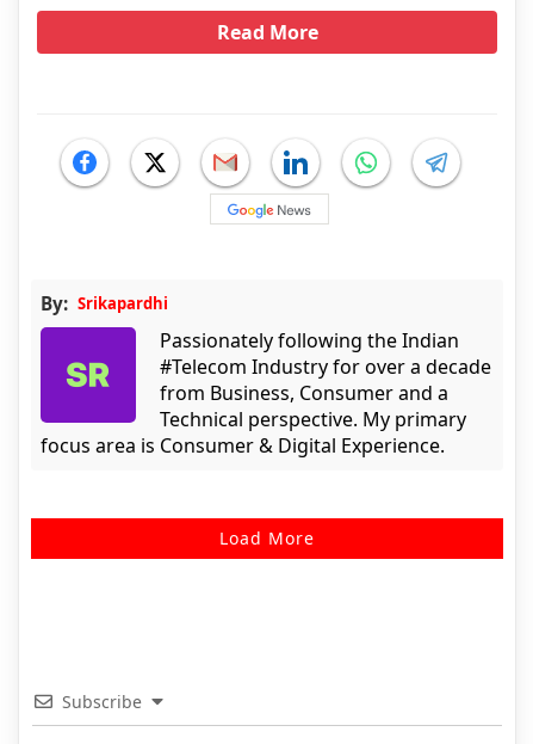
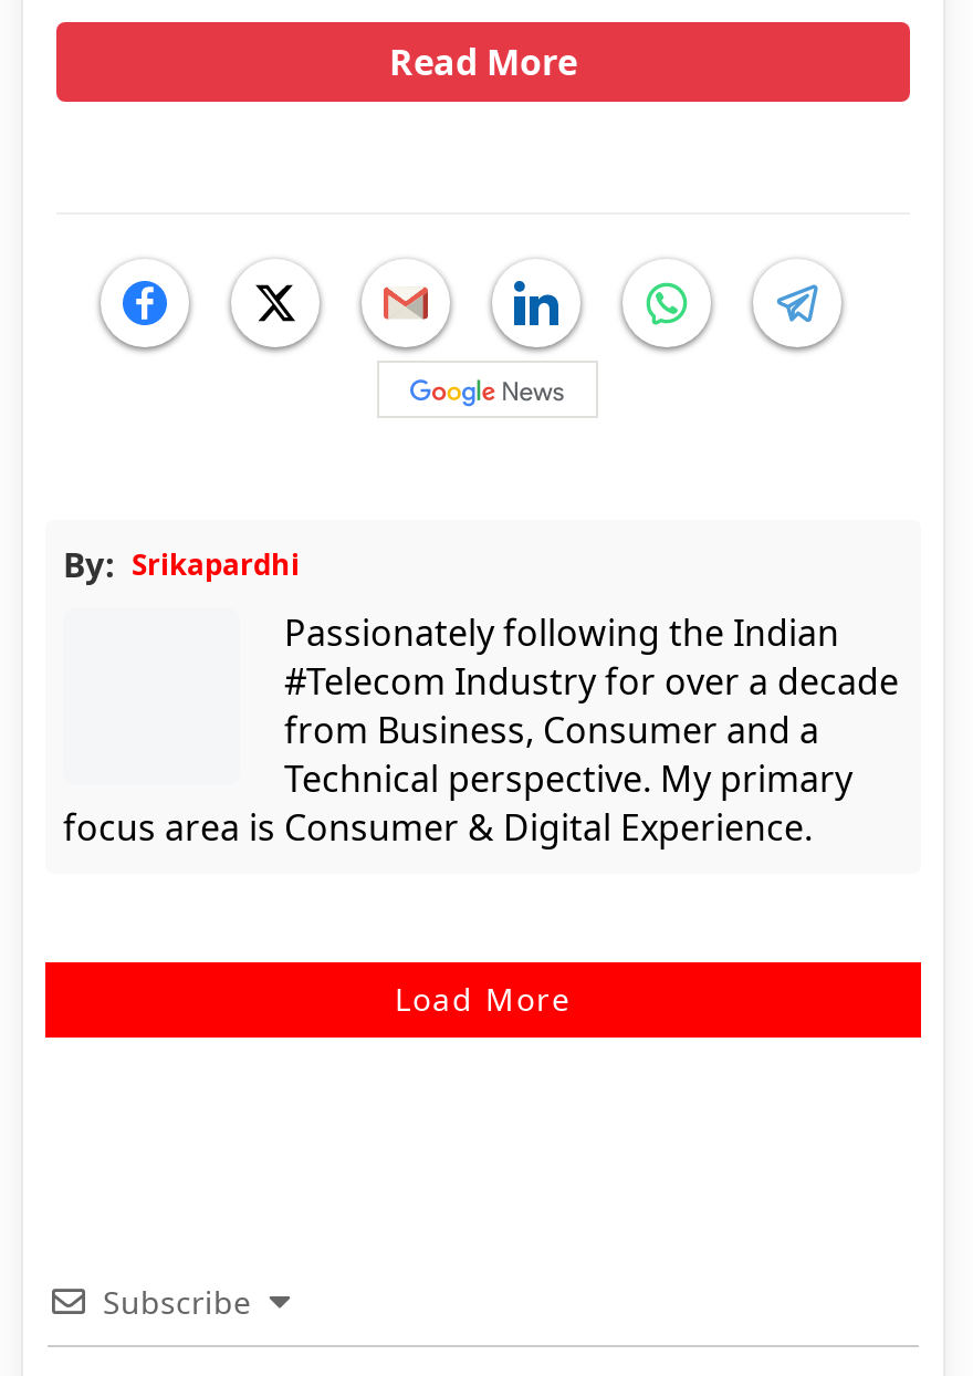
[39,326,137,424] [image] -> none

